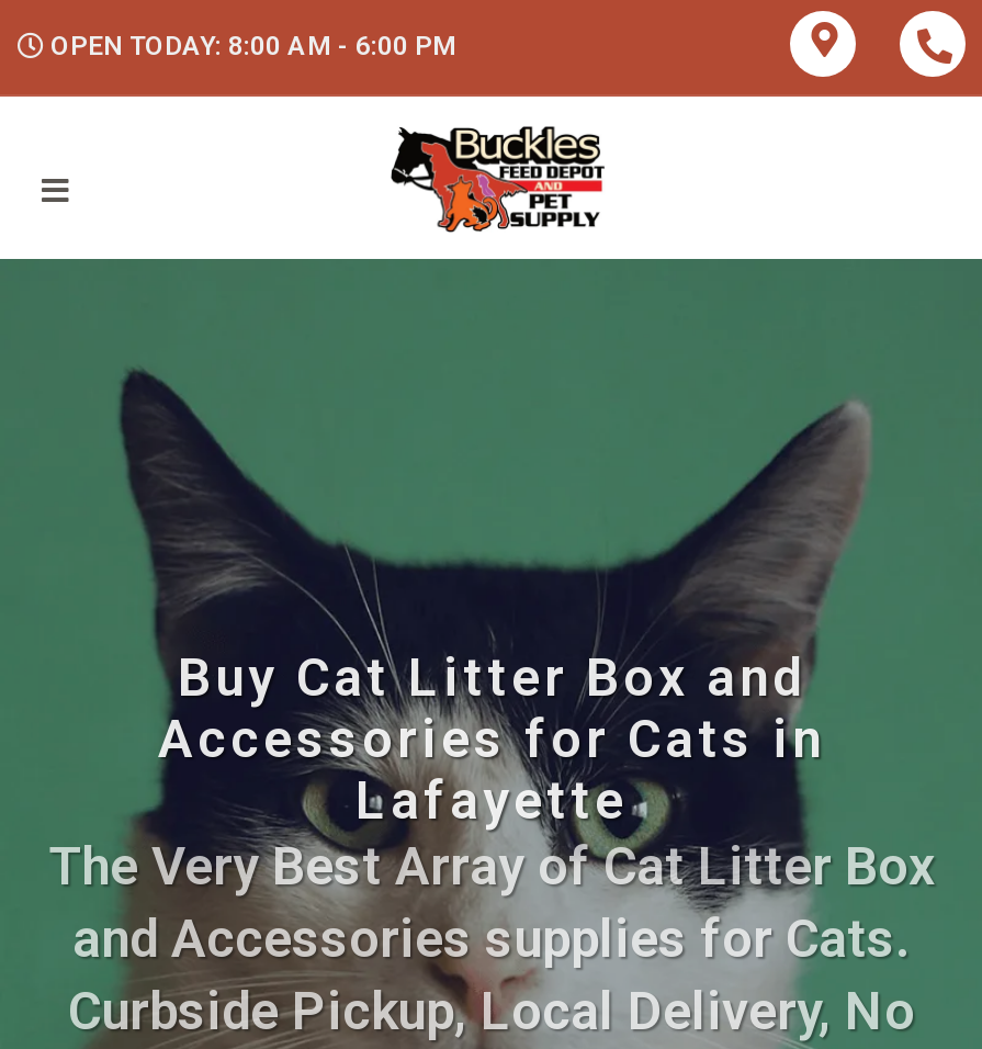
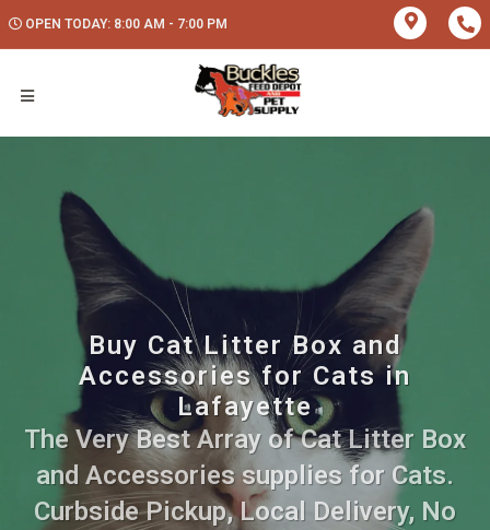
[50,31,456,61] OPEN TODAY: 8:00 AM - 6:00 PM -> [25,16,227,32] OPEN TODAY: 8:00 AM - 7:00 PM

